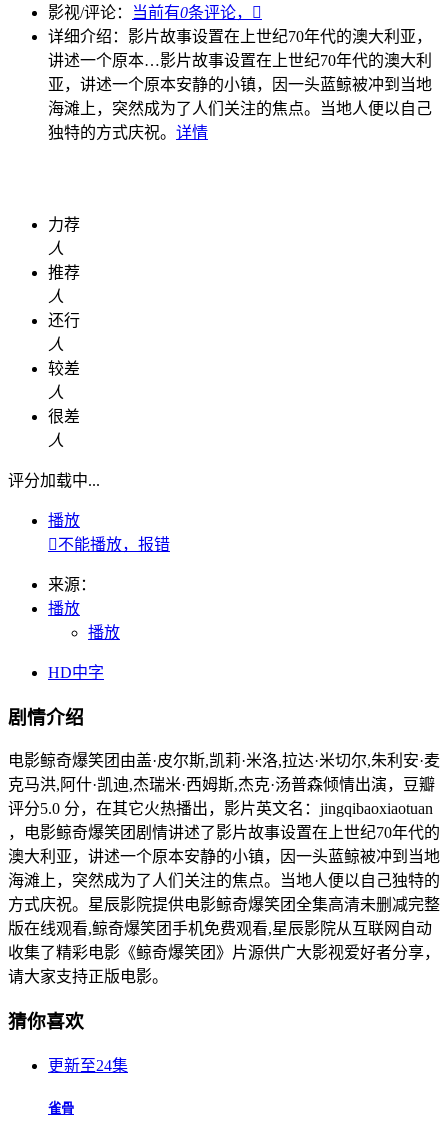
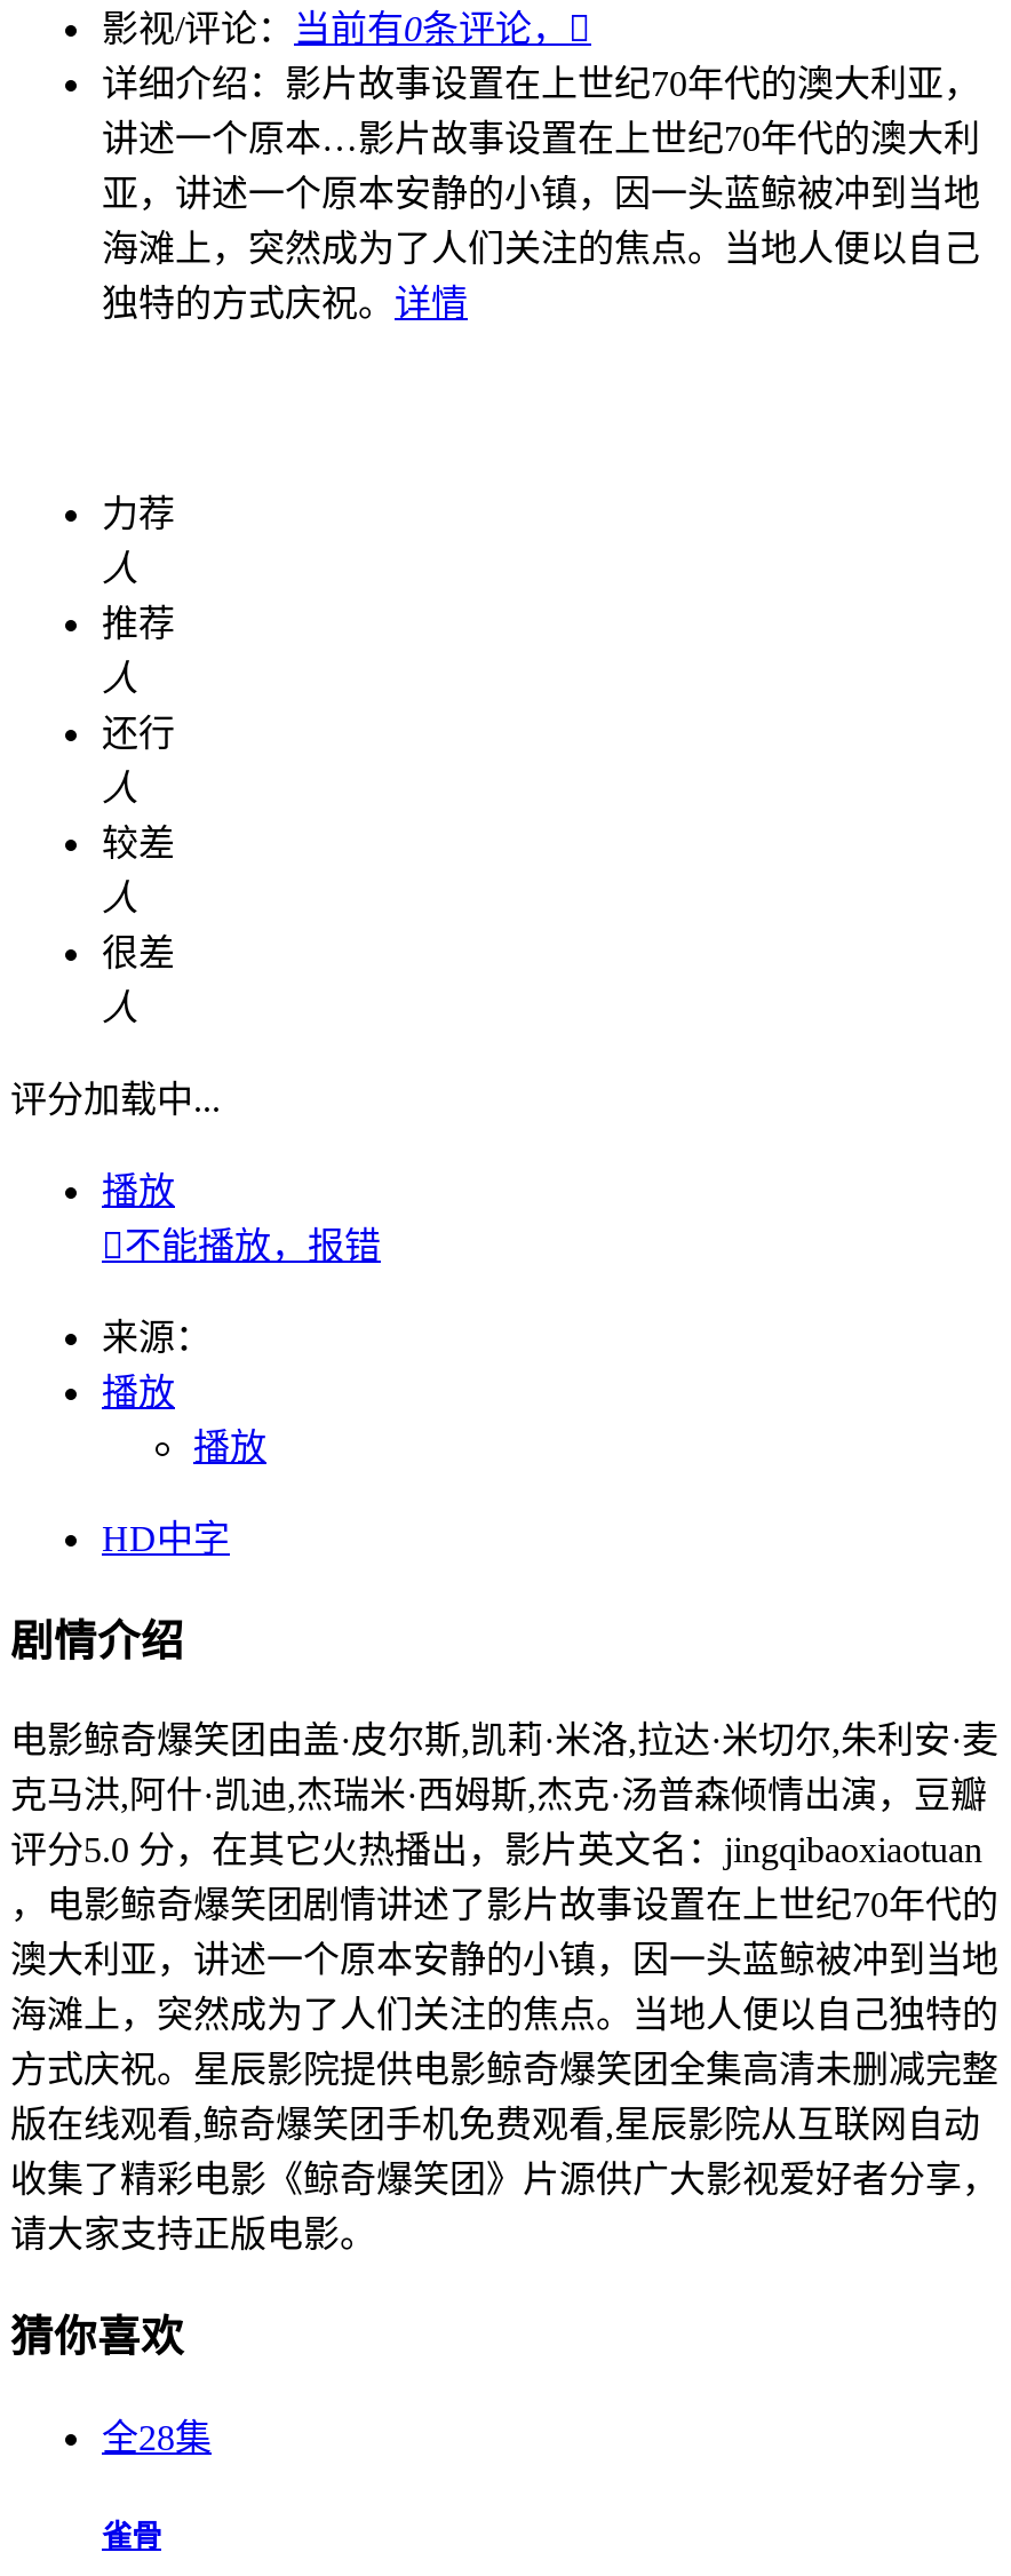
[48,1057,128,1074] 更新至24集 -> [102,2418,212,2457] 全28集

